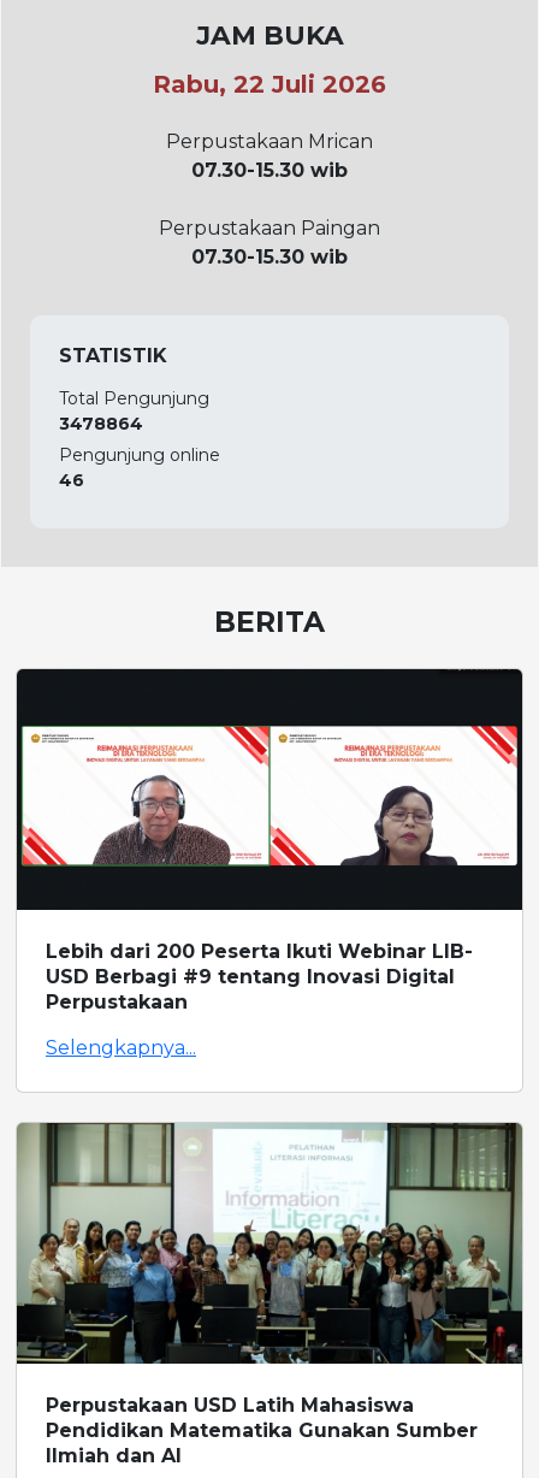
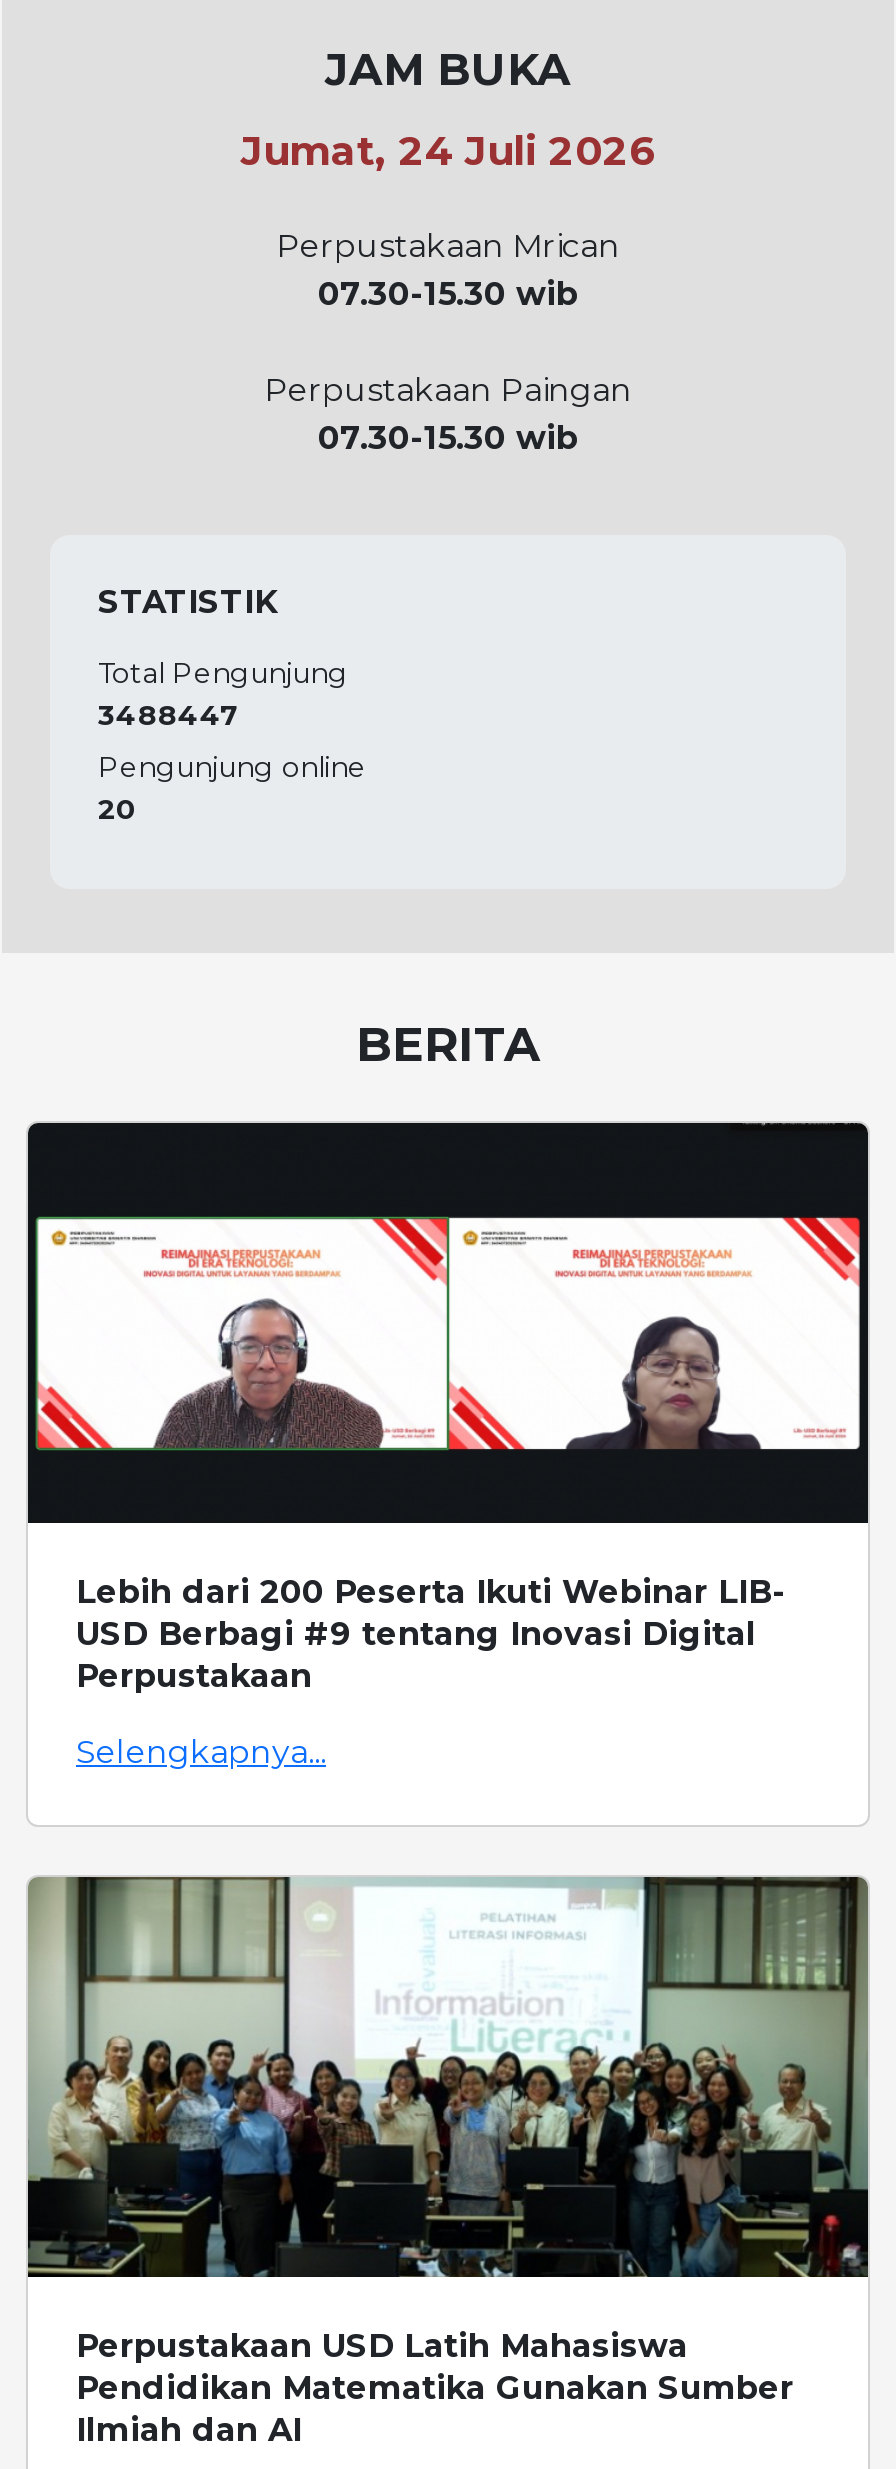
[153,70,386,99] Rabu, 22 Juli 2026 -> [241,128,655,176] Jumat, 24 Juli 2026
[59,413,143,435] 3478864 -> [98,698,240,734] 3488447
[59,470,84,491] 46 -> [98,792,136,828] 20

